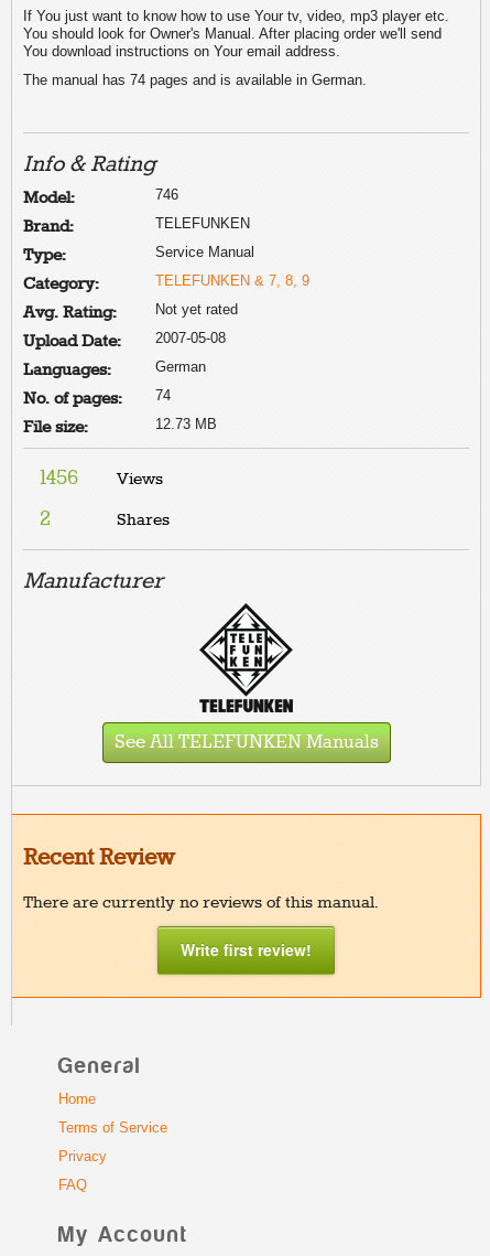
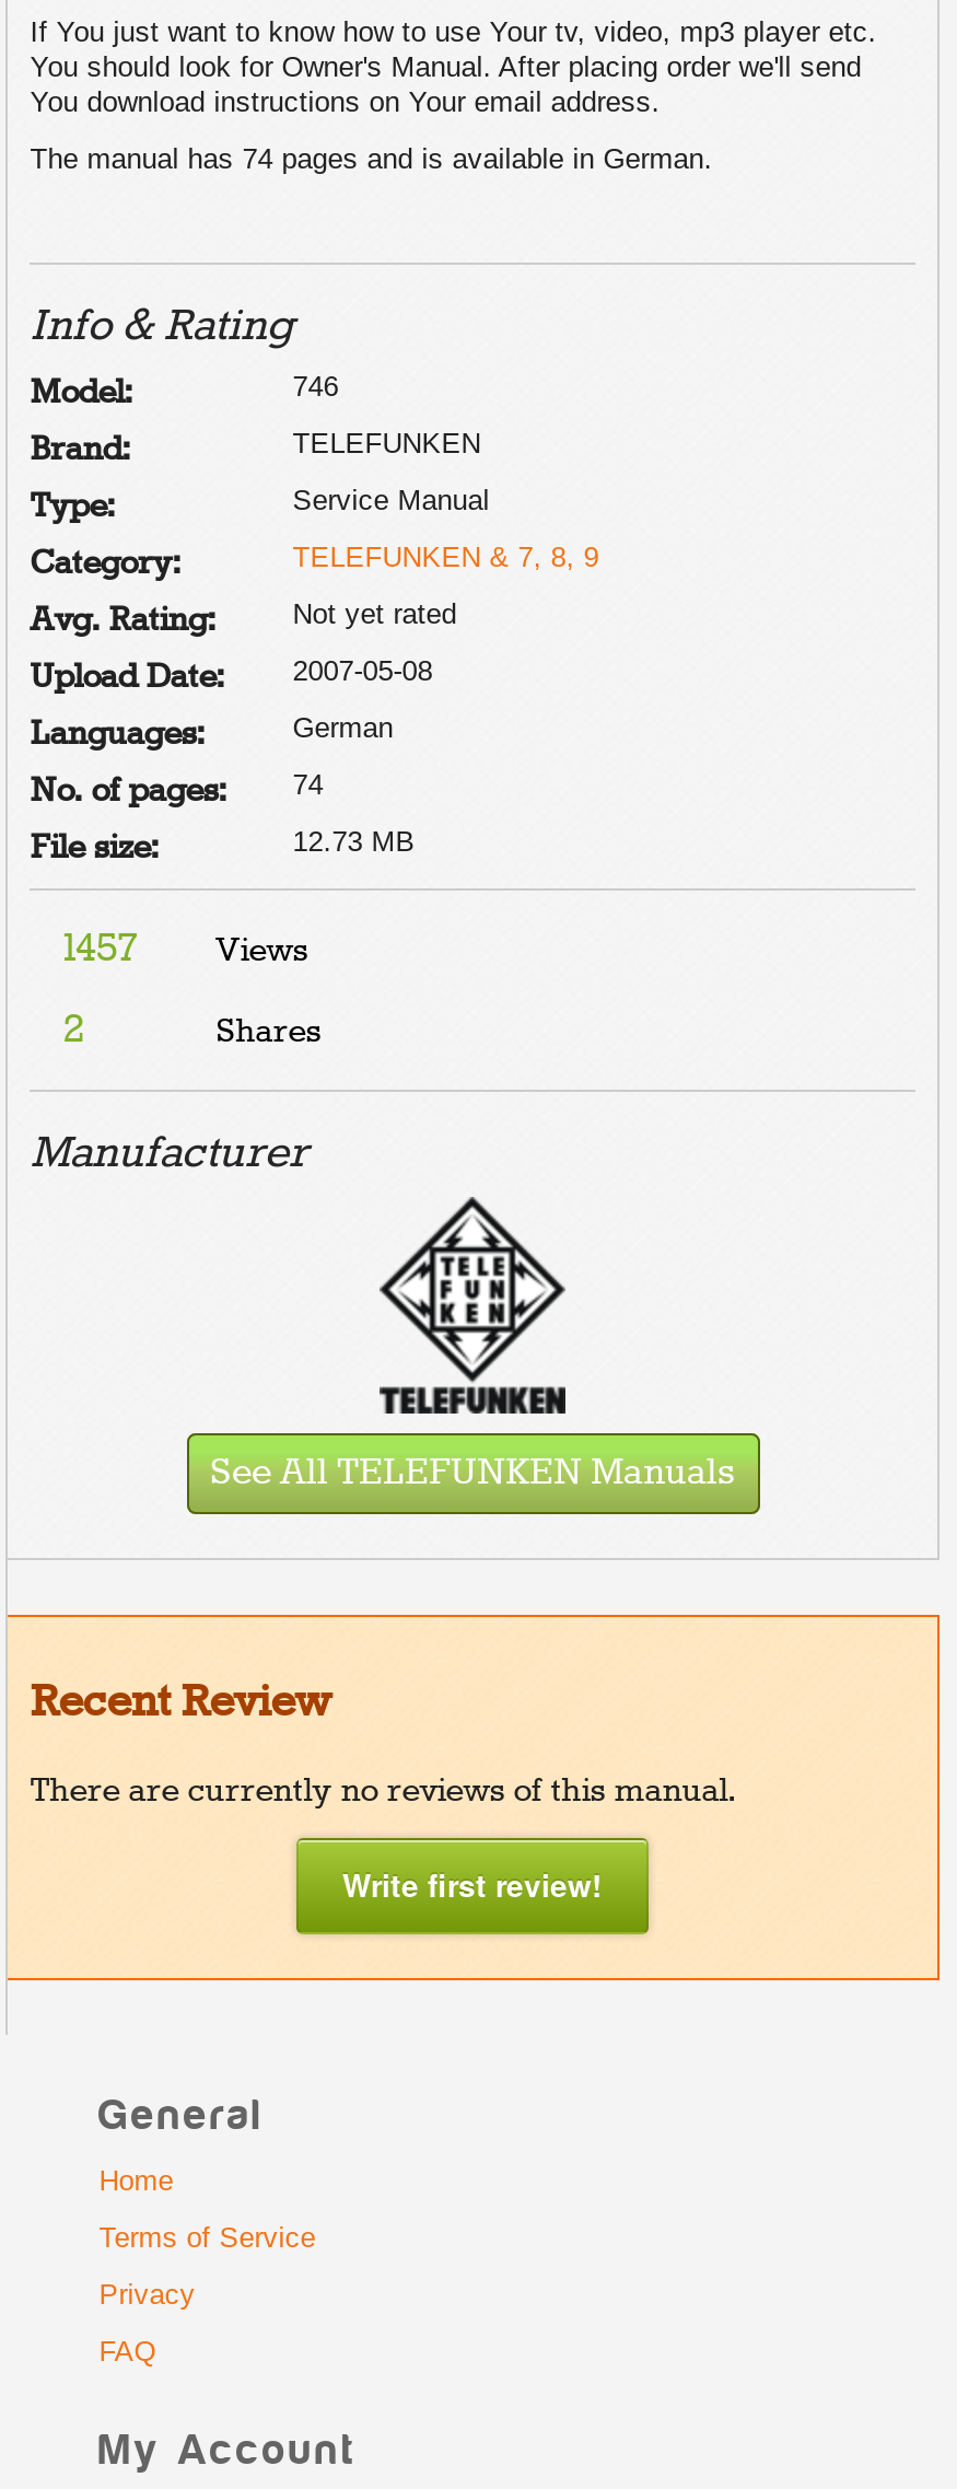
[40,466,163,490] 1456 Views -> [63,924,308,973] 1457 Views

